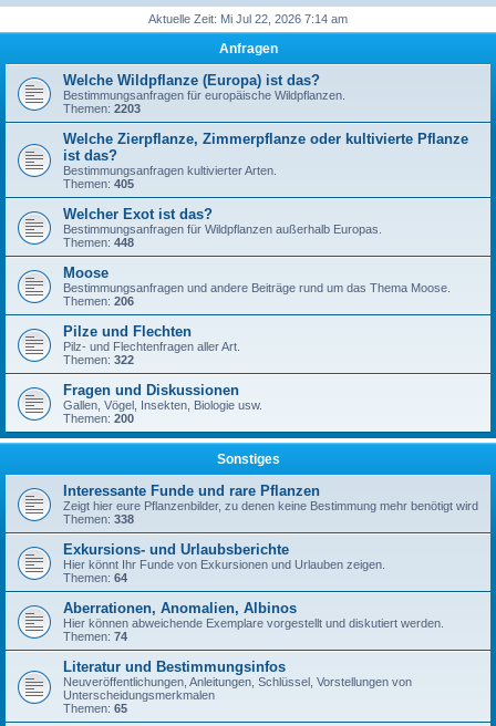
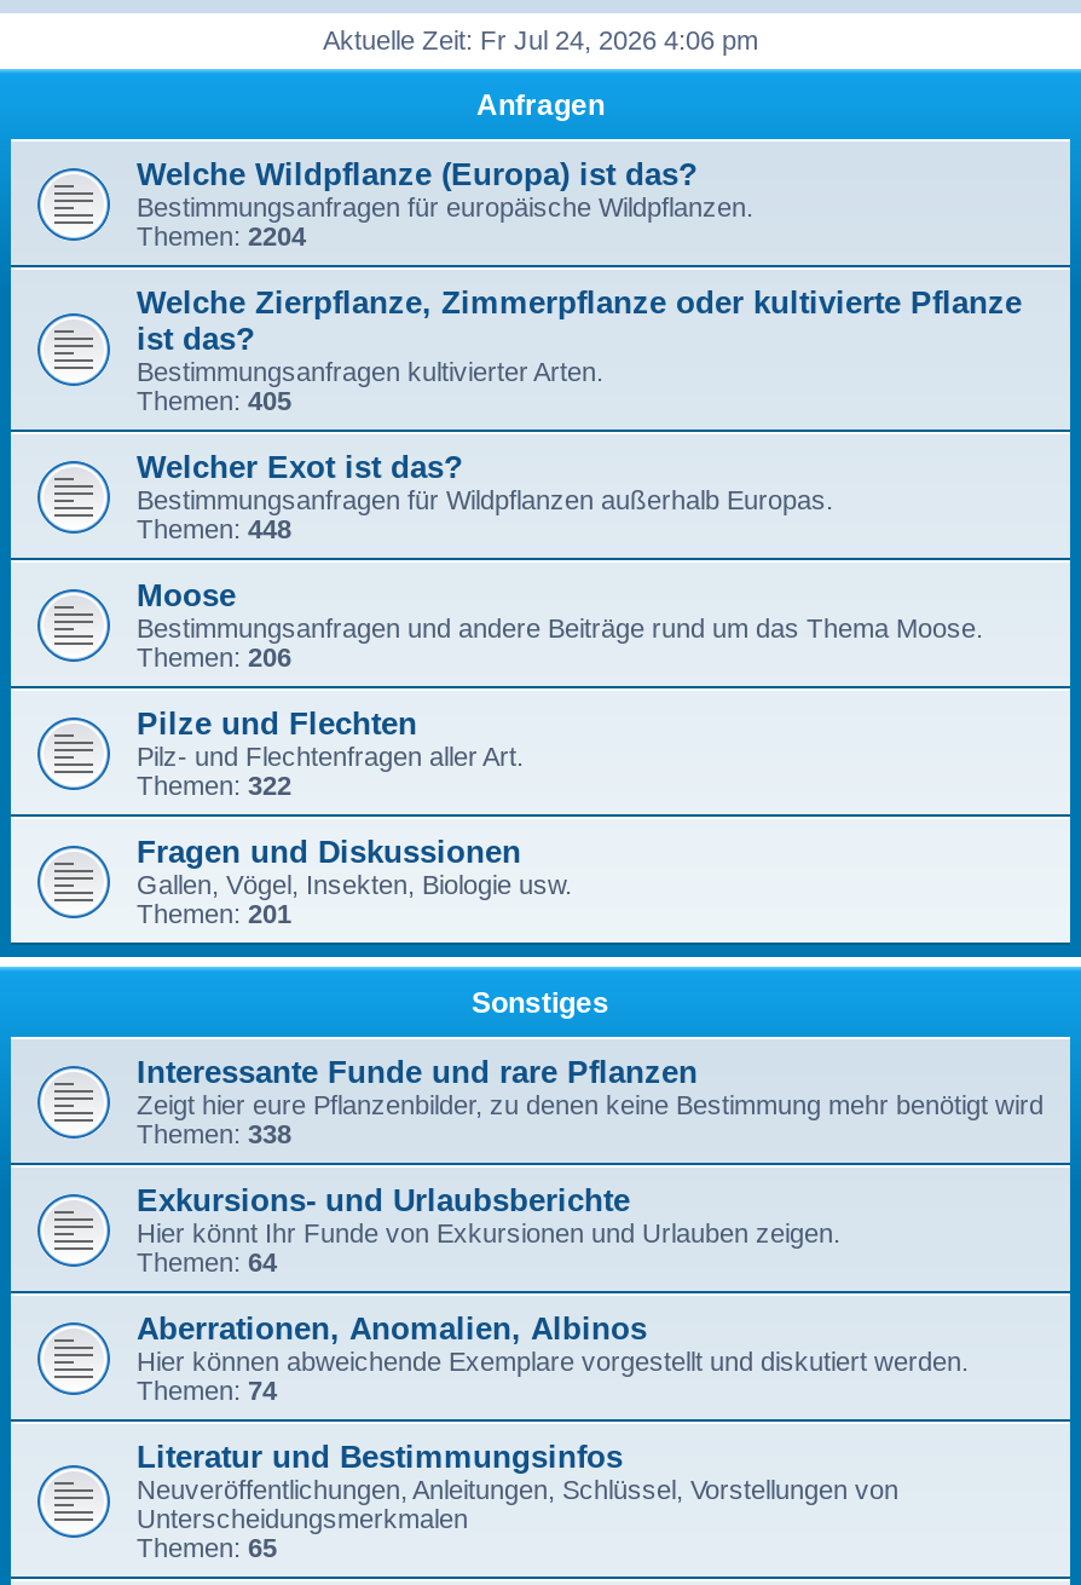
[148,12,348,25] Aktuelle Zeit: Mi Jul 22, 2026 7:14 am -> [323,25,758,54] Aktuelle Zeit: Fr Jul 24, 2026 4:06 pm
[63,102,141,115] Themen: 2203 -> [137,221,306,250] Themen: 2204
[63,412,134,425] Themen: 200 -> [137,899,291,928] Themen: 201

